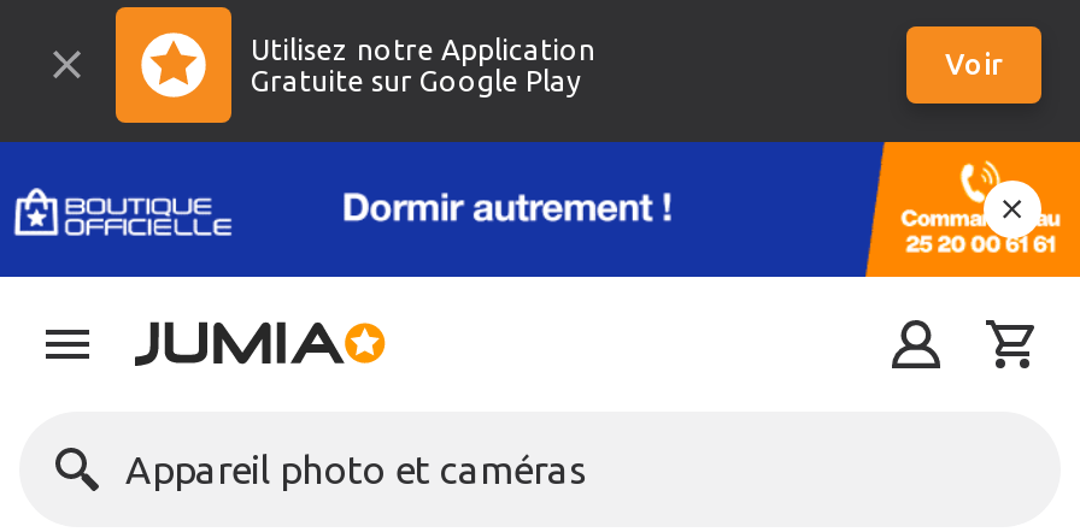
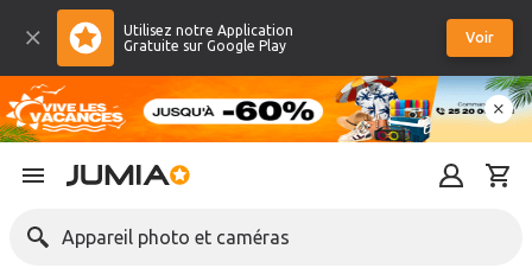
[7,140,1073,279] [image] -> [4,75,528,143] [image]

